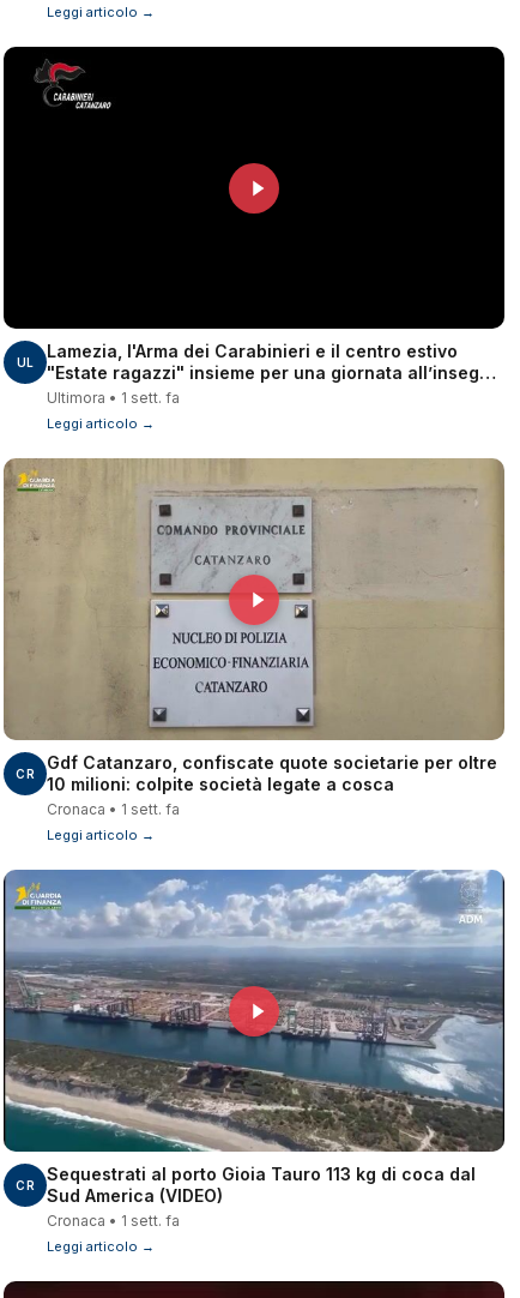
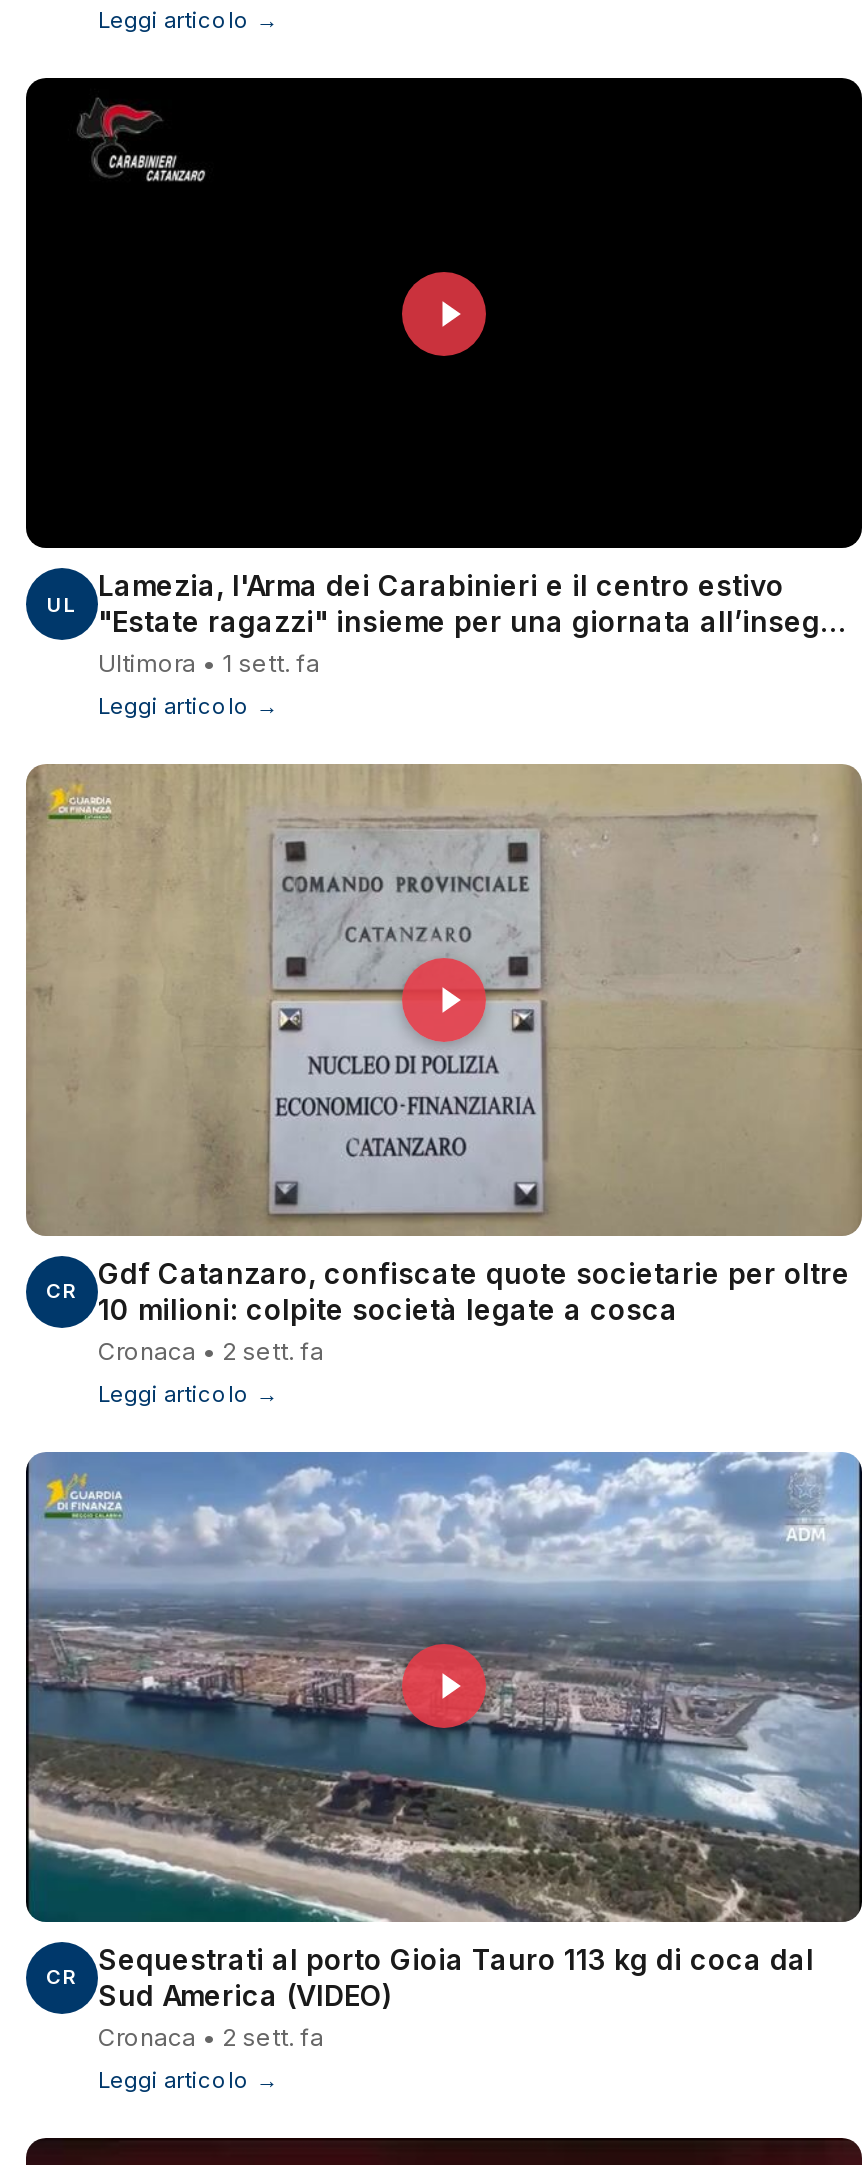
[47,801,180,819] Cronaca • 1 sett. fa -> [98,1335,324,1365] Cronaca • 2 sett. fa
[47,1212,180,1230] Cronaca • 1 sett. fa -> [98,2021,324,2051] Cronaca • 2 sett. fa

